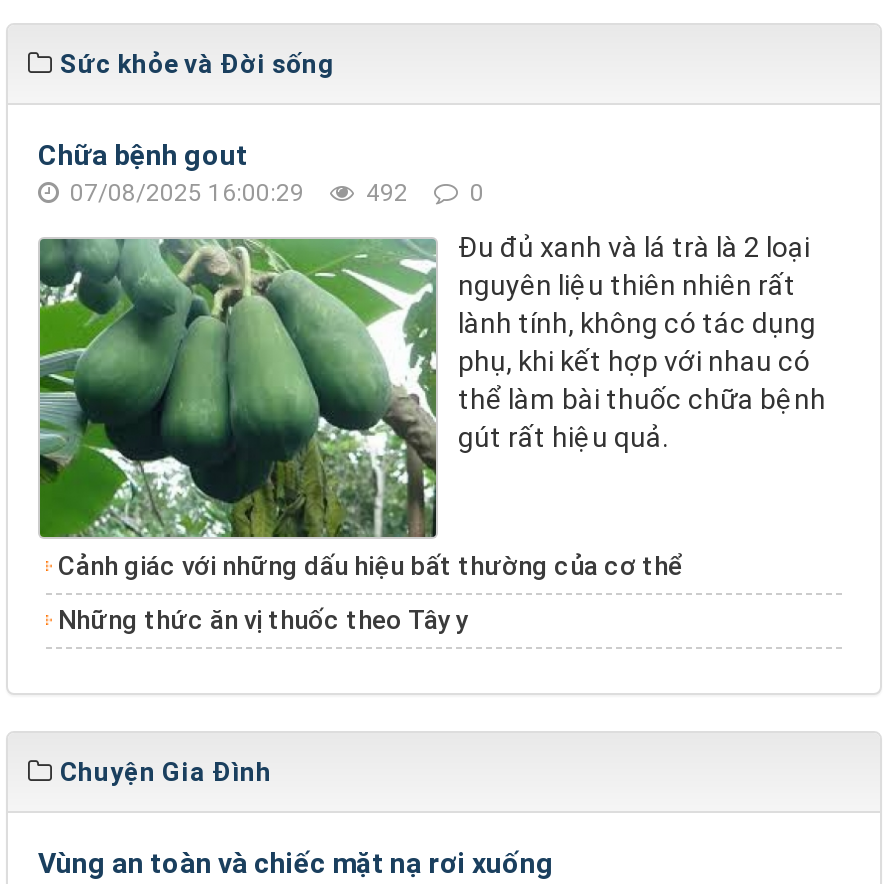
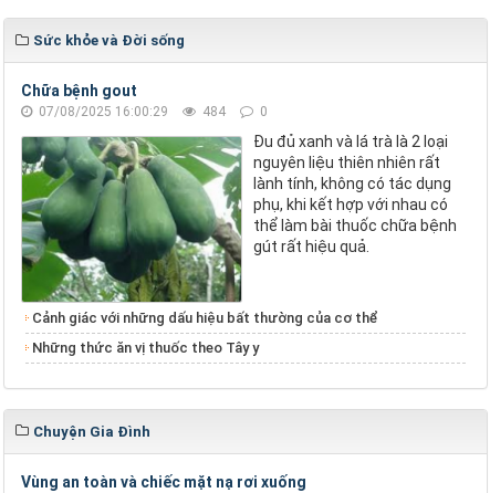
[64,180,484,208] 07/08/2025 16:00:29 492 0 -> [35,104,268,119] 07/08/2025 16:00:29 484 0

